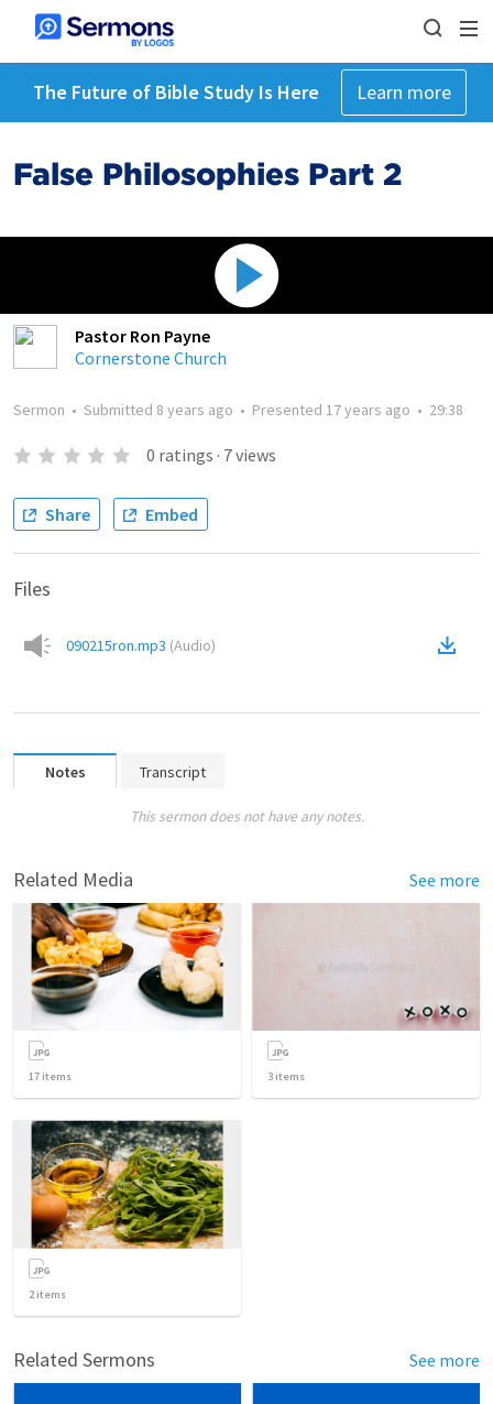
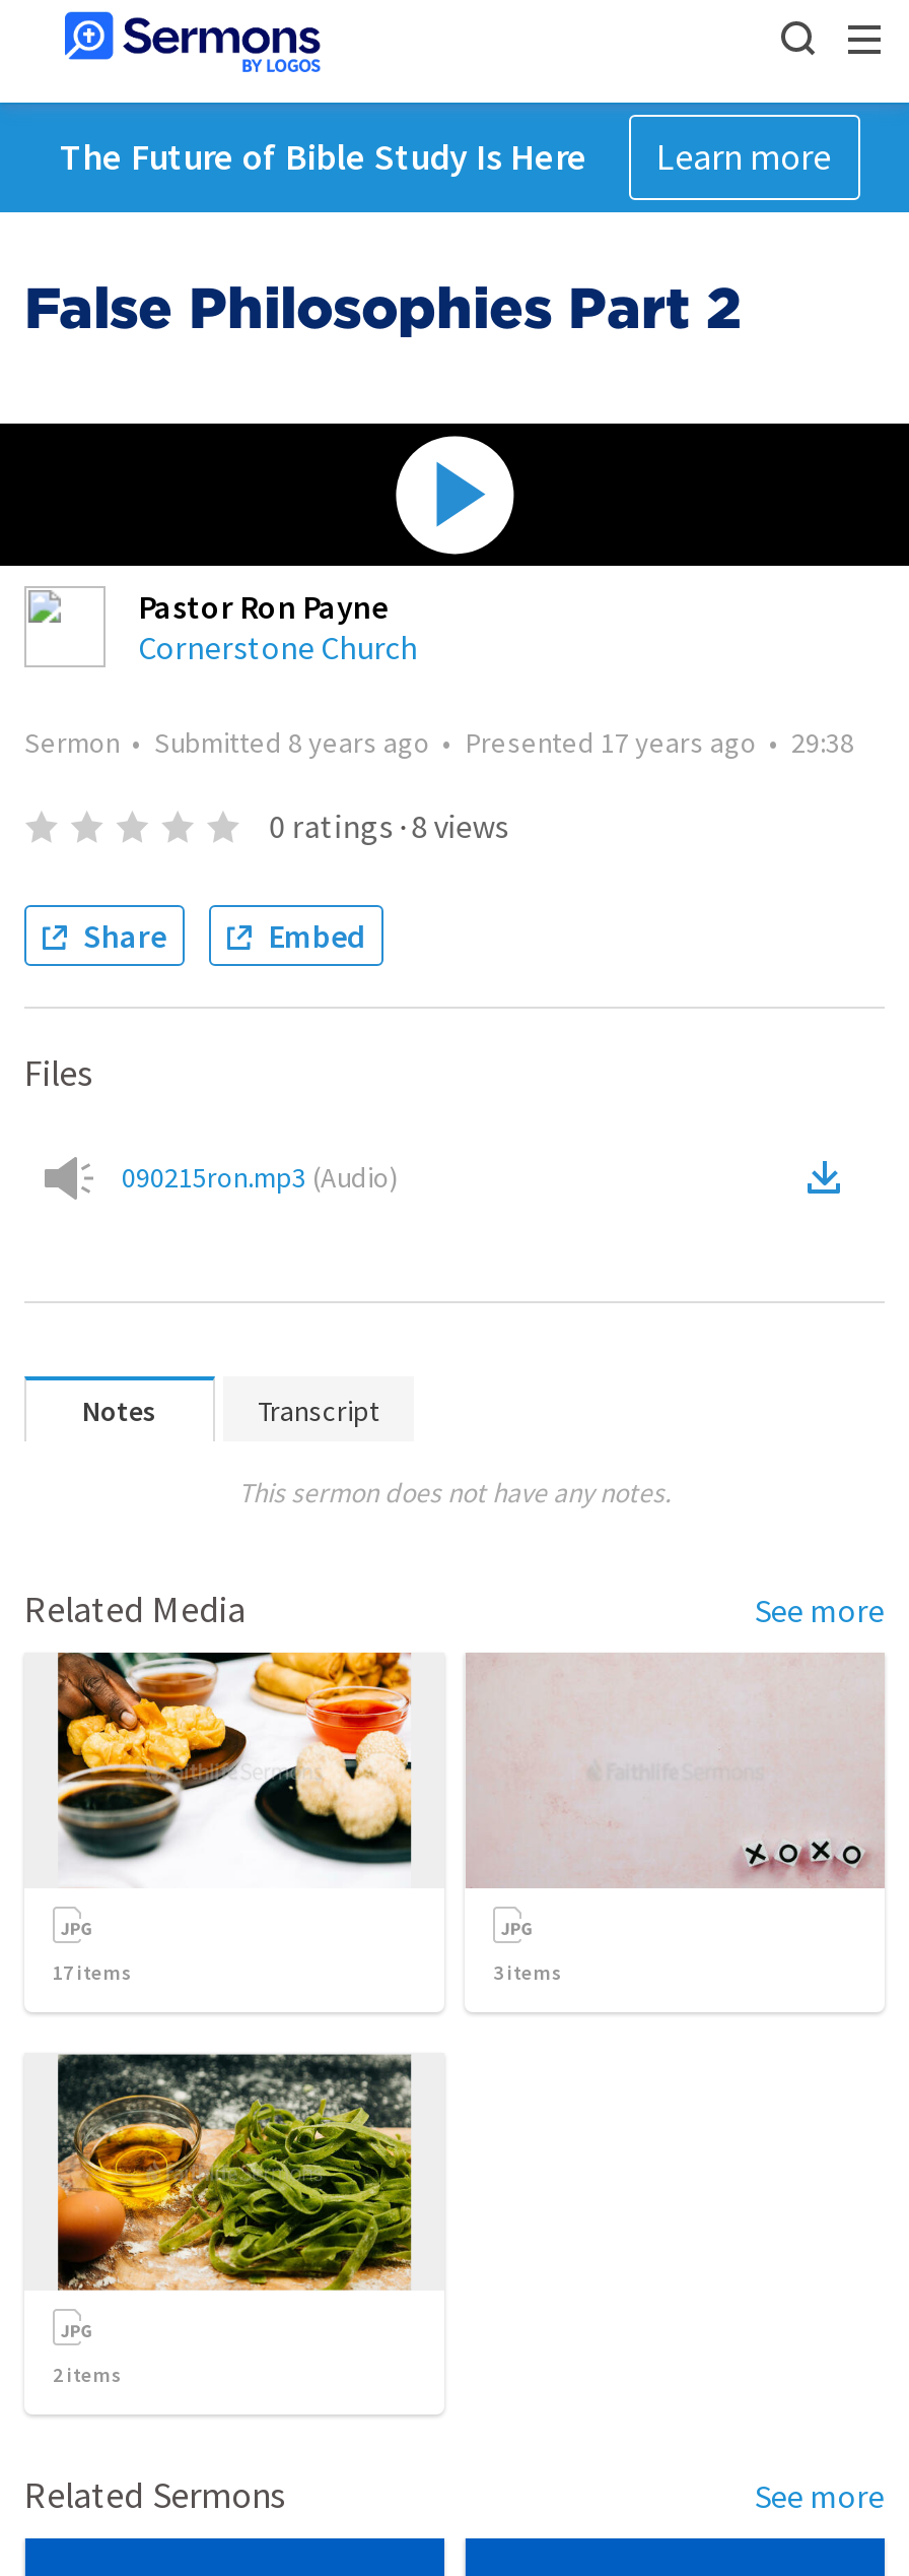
[146,444,276,466] 0 ratings · 7 views -> [269,806,509,846] 0 ratings · 8 views

